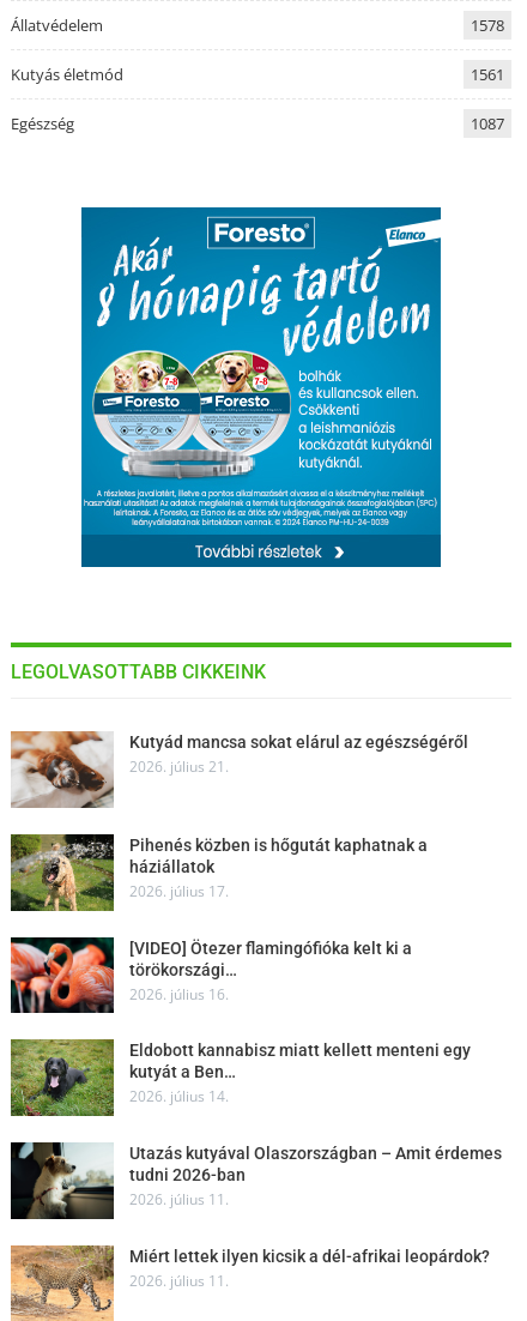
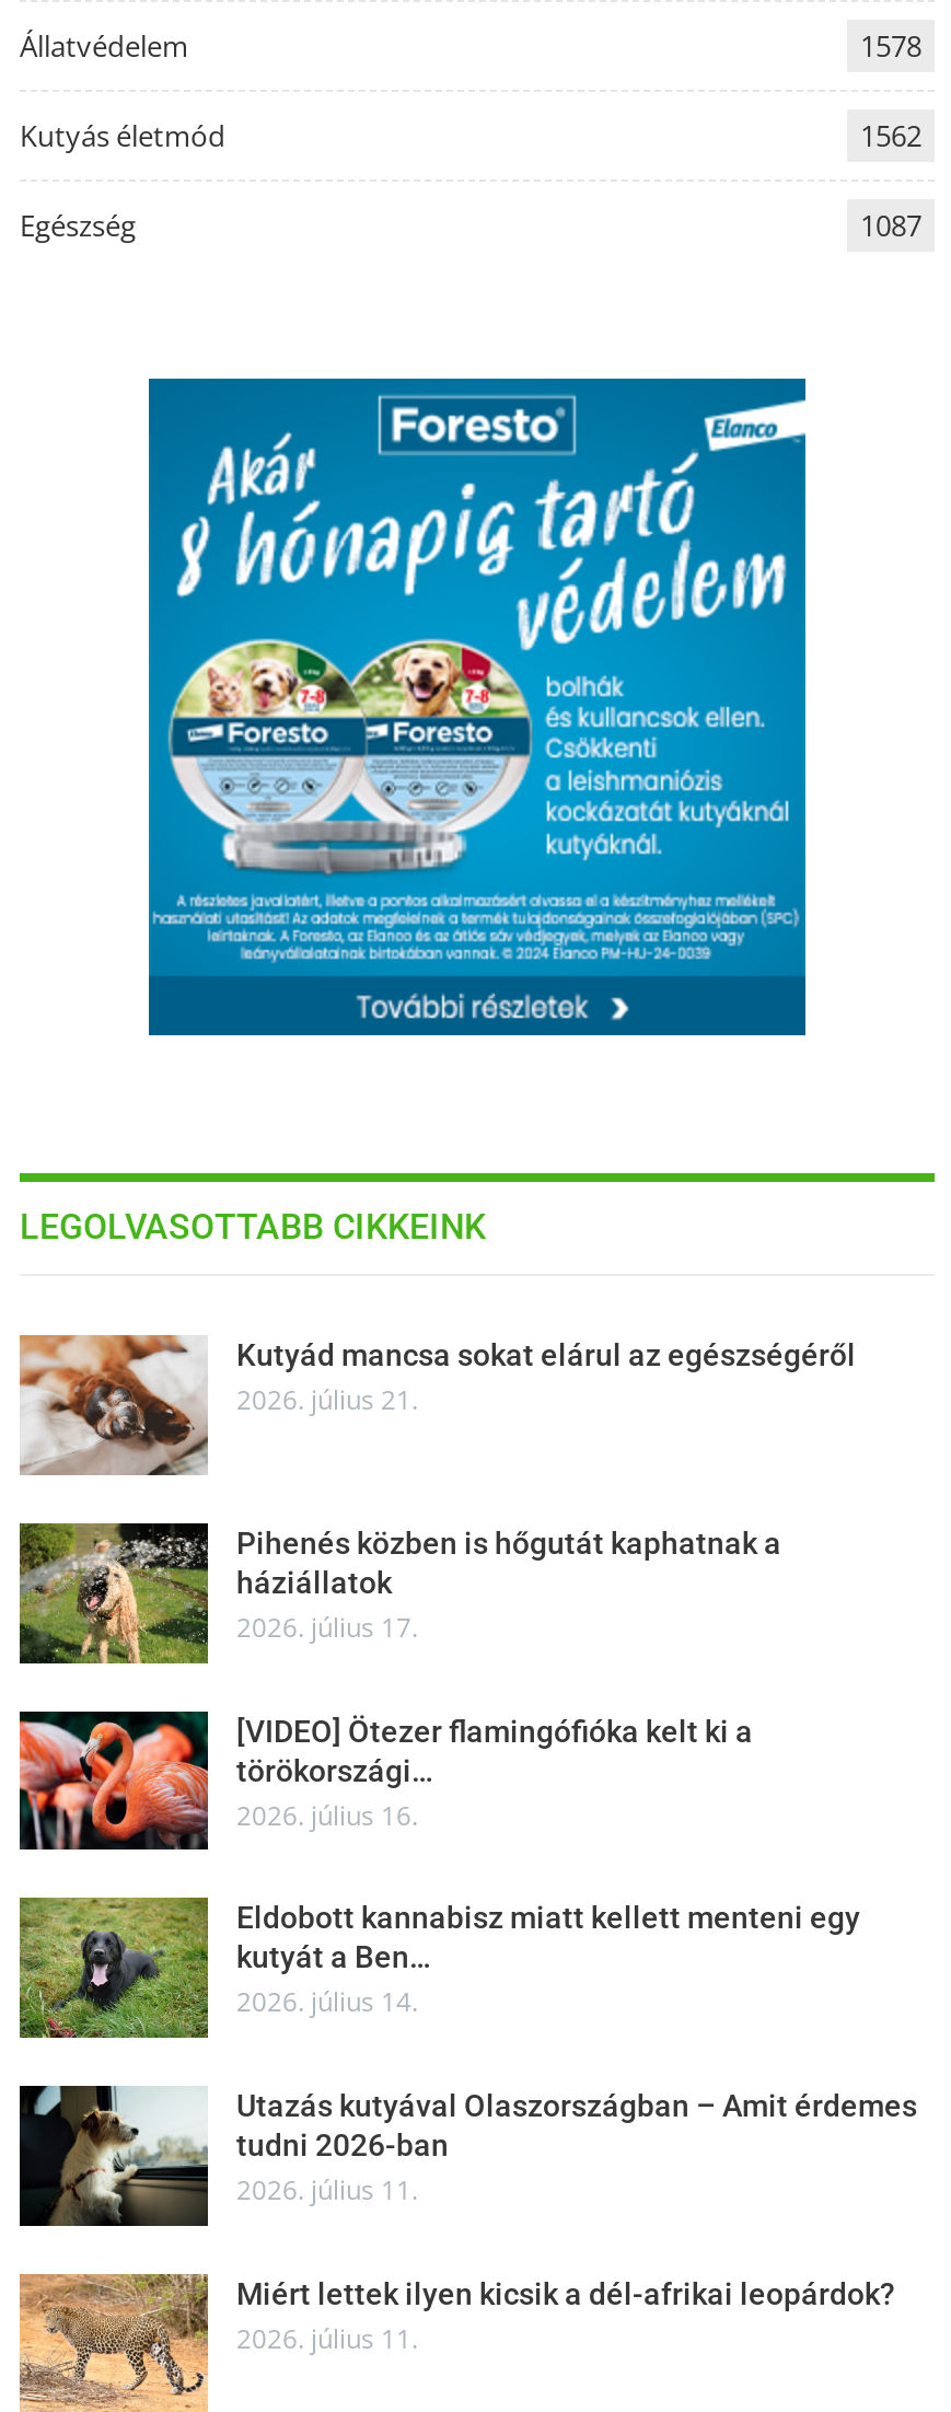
[471,64,504,86] 1561 -> [860,117,921,156] 1562

